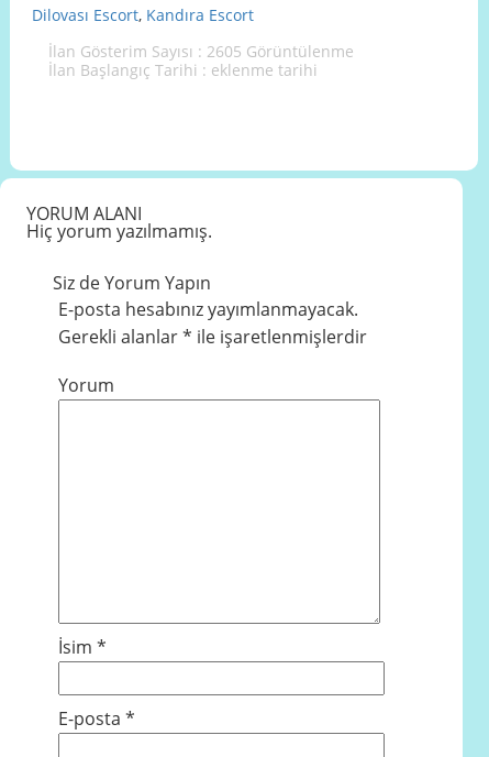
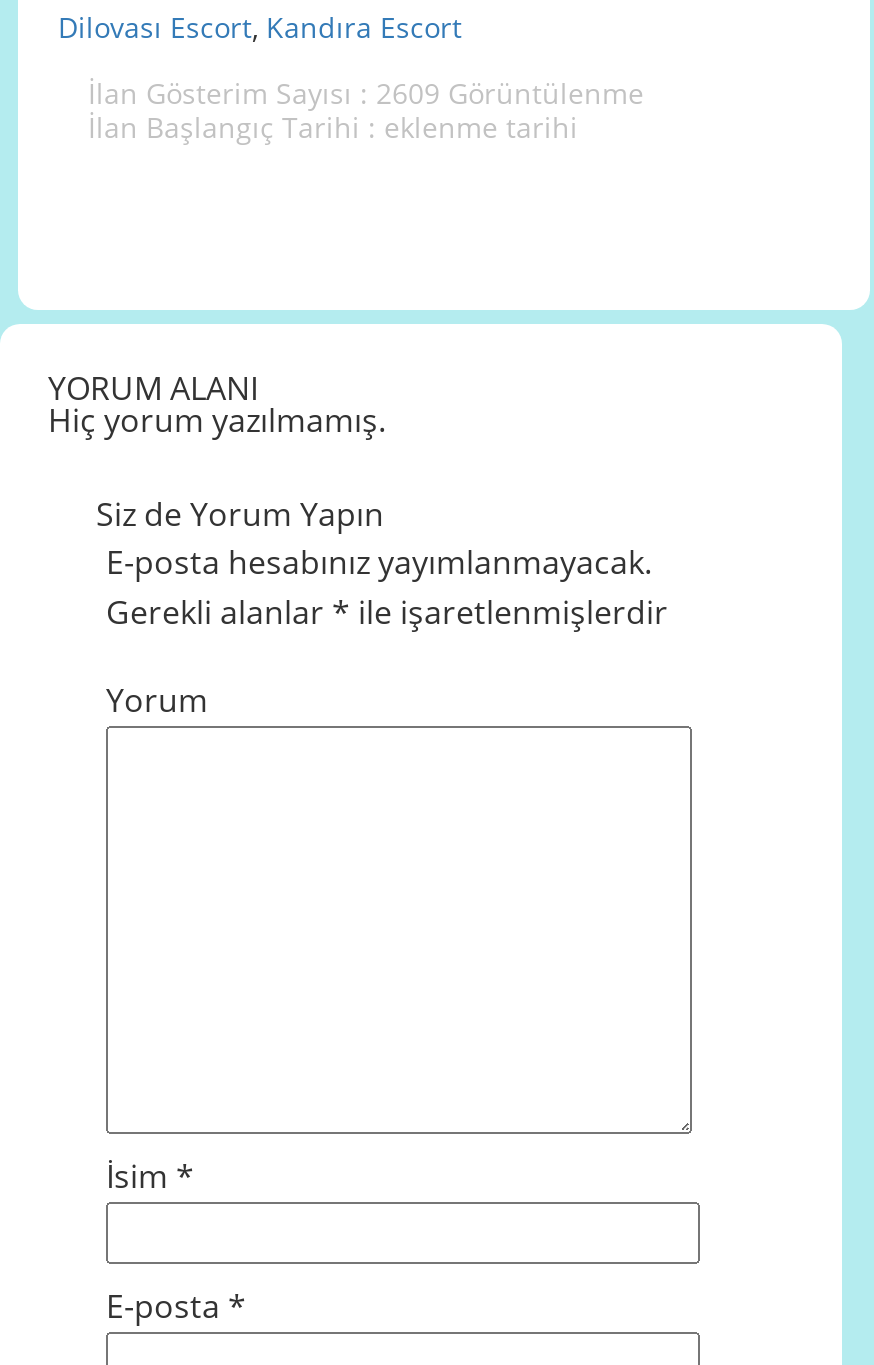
[48,41,354,62] İlan Gösterim Sayısı : 2605 Görüntülenme -> [88,74,644,112] İlan Gösterim Sayısı : 2609 Görüntülenme

